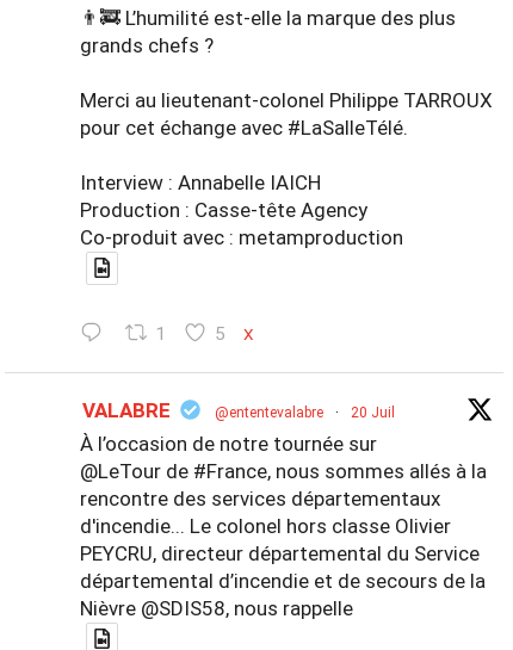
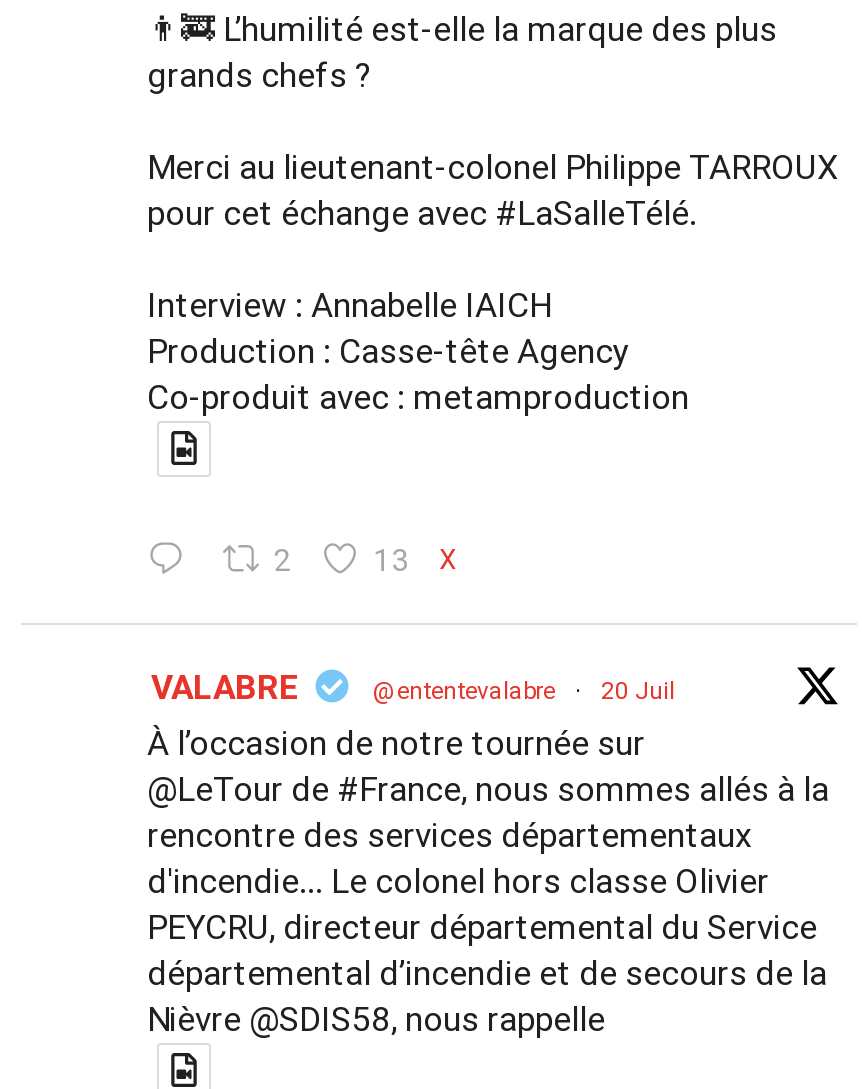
[156,324,166,345] 1 -> [274,543,292,579] 2
[215,324,254,345] 5 X -> [373,543,457,579] 13 X

